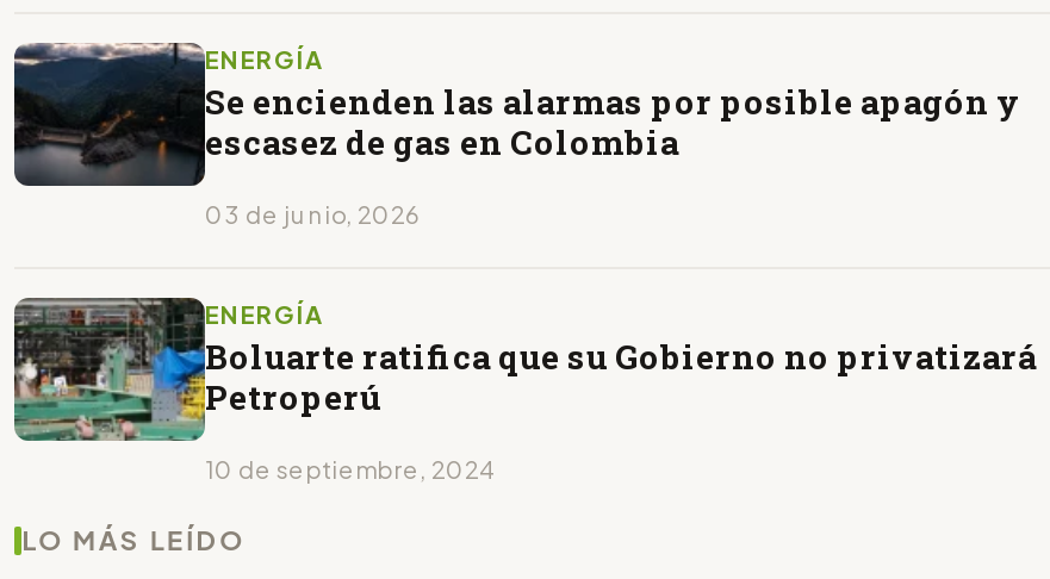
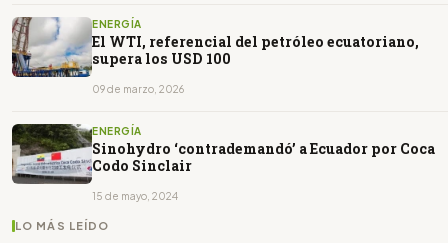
[12,41,1023,183] [image] | Se encienden las alarmas por posible apagón y | escasez de gas en Colombia -> [11,17,419,77] [image] | El WTI, referencial del petróleo ecuatoriano, | supera los USD 100
[205,200,417,228] 03 de junio, 2026 -> [92,83,184,95] 09 de marzo, 2026
[14,295,1037,441] [image] | Boluarte ratifica que su Gobierno no privatizará | Petroperú -> [11,124,435,184] [image] | Sinohydro ‘contrademandó’ a Ecuador por Coca | Codo Sinclair
[205,455,493,483] 10 de septiembre, 2024 -> [92,190,178,202] 15 de mayo, 2024

